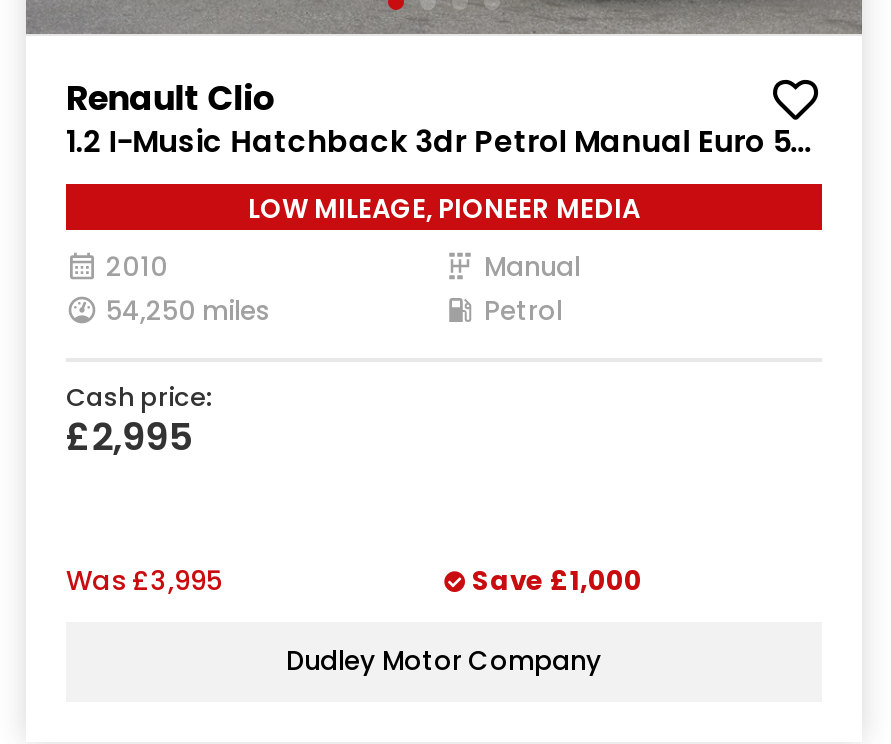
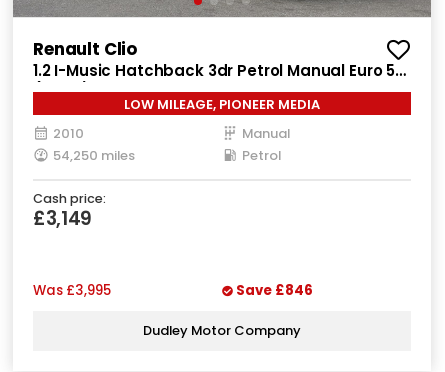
[66,410,194,464] £2,995 -> [33,205,92,232] £3,149
[472,562,642,600] Save £1,000 -> [236,281,313,300] Save £846

